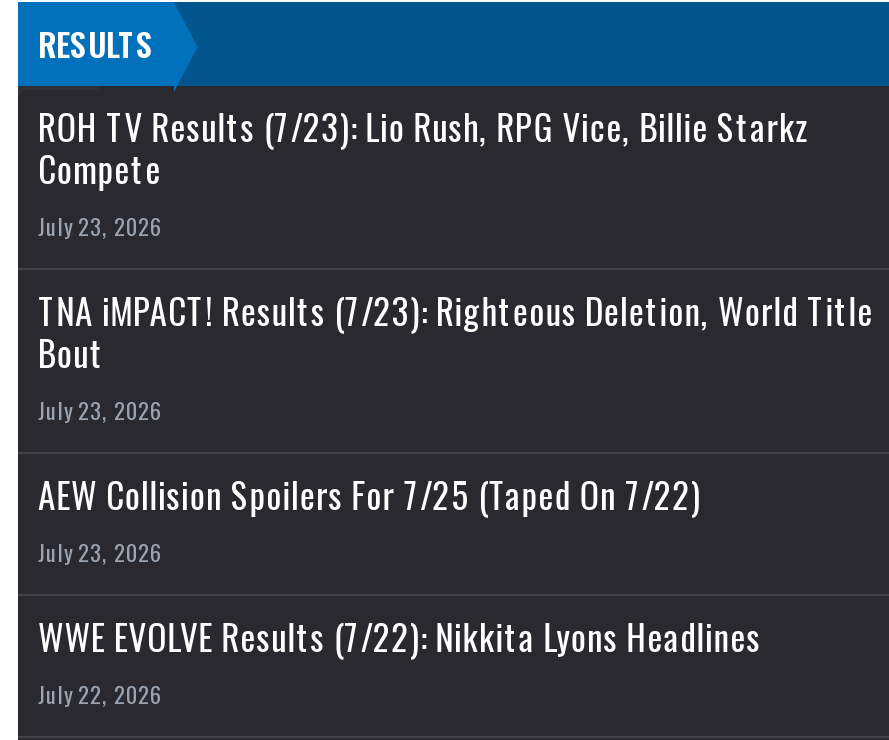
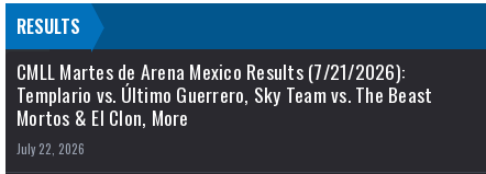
[38,100,874,662] ROH TV Results (7/23): Lio Rush, RPG Vice, Billie Starkz | Compete | July 23, 2026 | TNA iMPACT! Results (7/23): Righteous Deletion, World Title | Bout | July 23, 2026 | AEW Collision Spoilers For 7/25 (Taped On 7/22) | July 23, 2026 | WWE EVOLVE Results (7/22): Nikkita Lyons Headlines -> [16,57,432,132] CMLL Martes de Arena Mexico Results (7/21/2026): | Templario vs. Último Guerrero, Sky Team vs. The Beast | Mortos & El Clon, More

